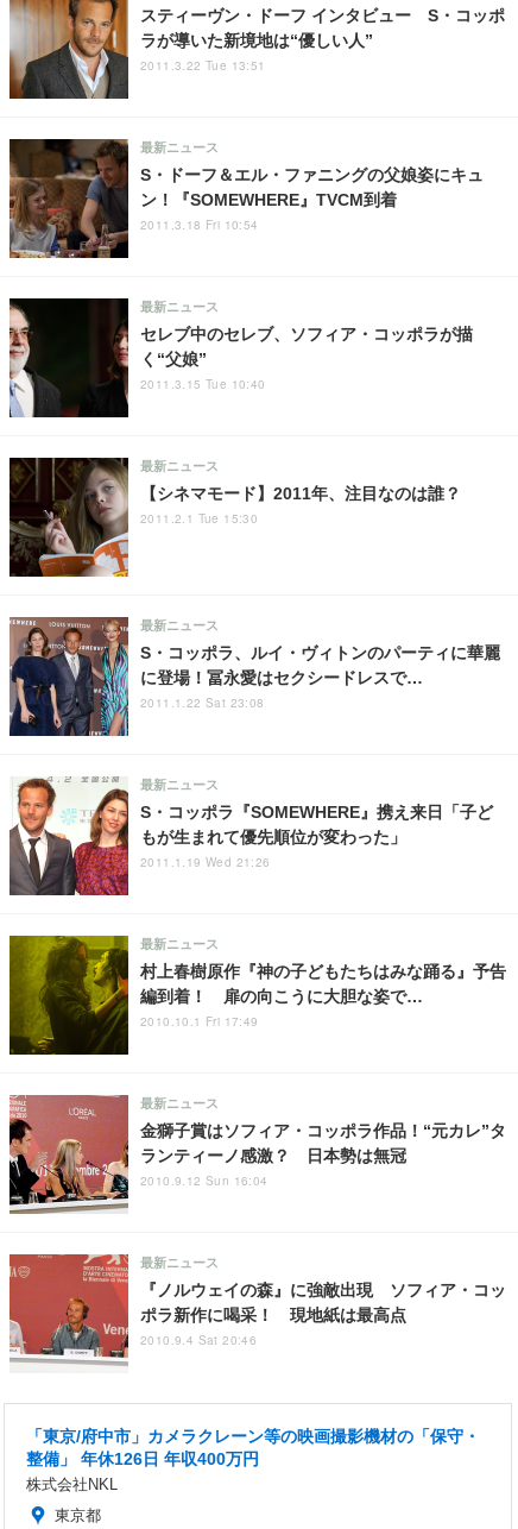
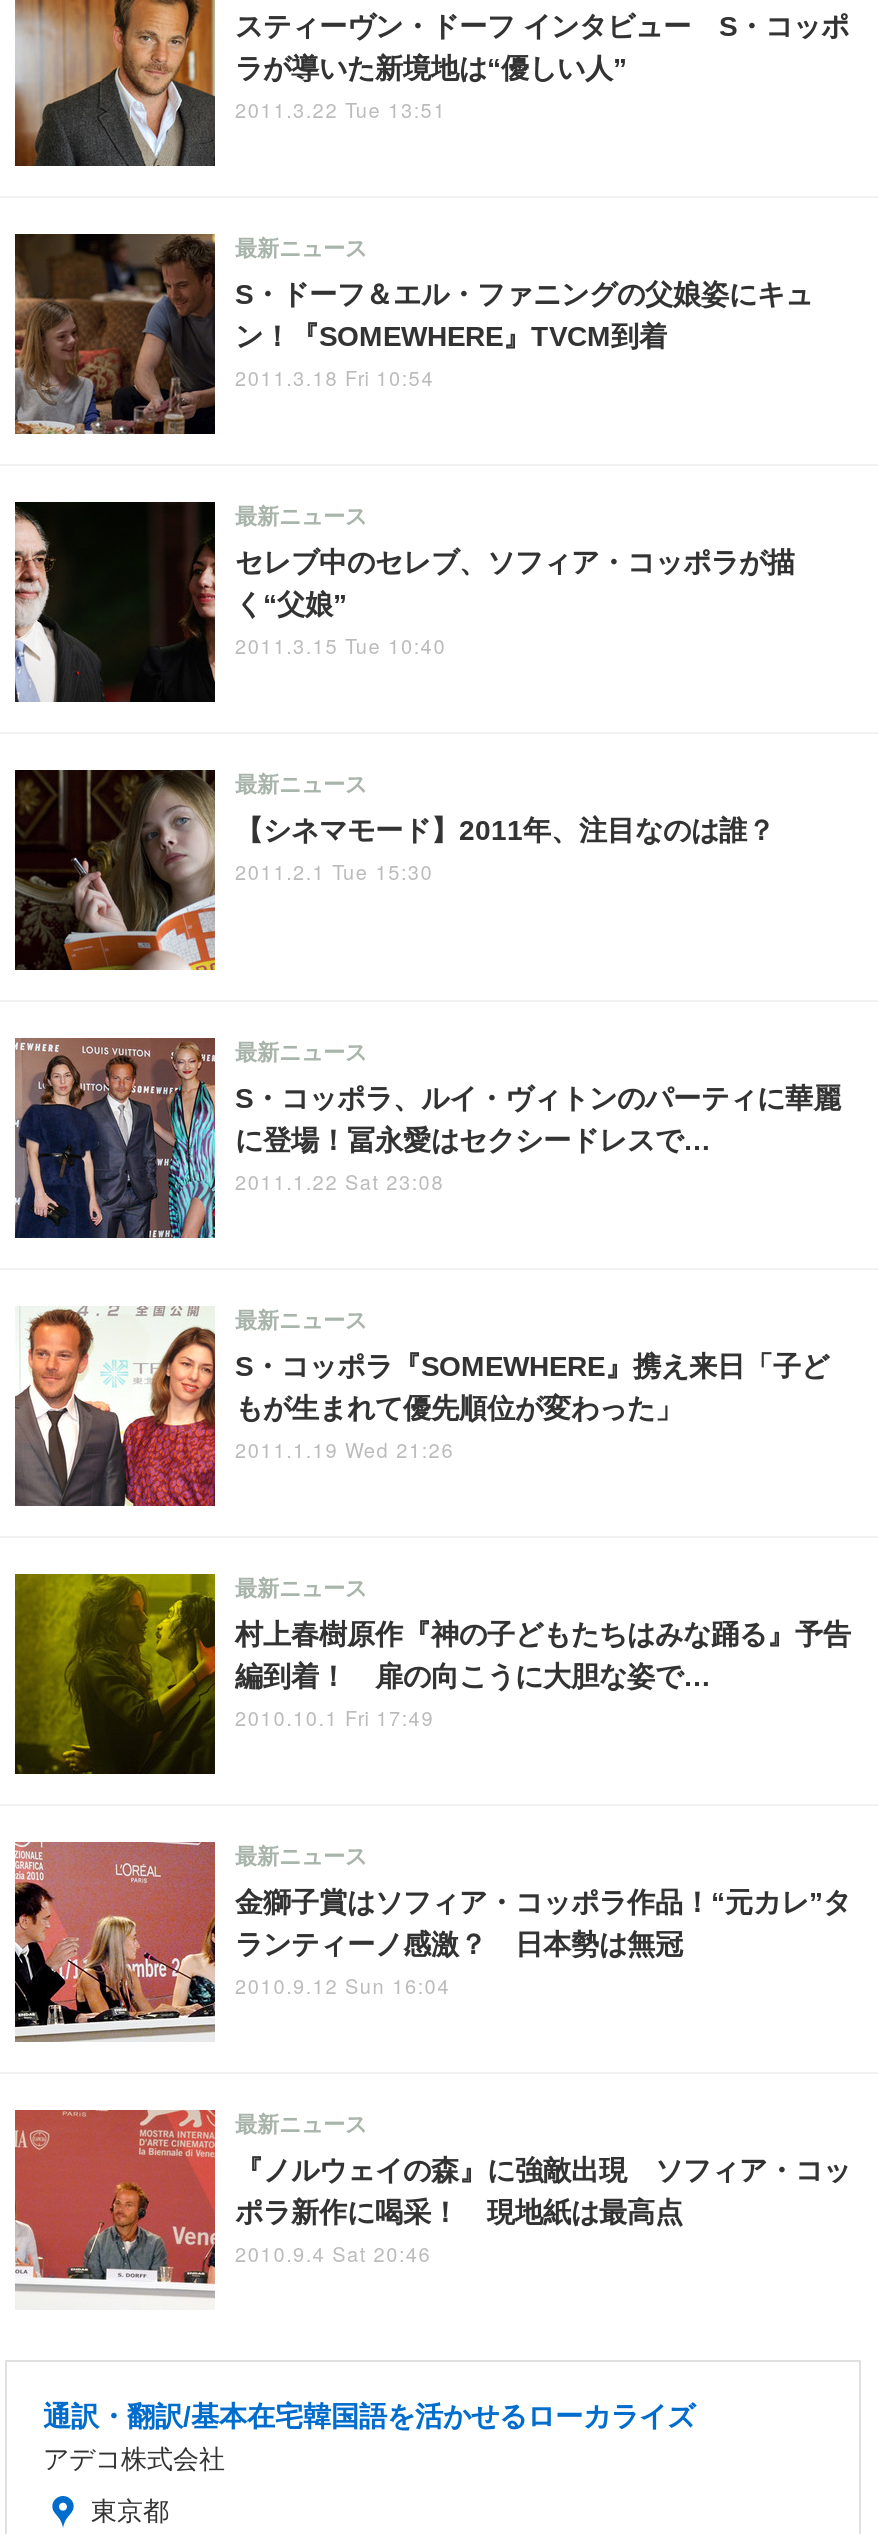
[26,1427,480,1494] 「東京/府中市」カメラクレーン等の映画撮影機材の「保守・ | 整備」 年休126日 年収400万円 | 株式会社NKL -> [43,2401,695,2475] 通訳・翻訳/基本在宅韓国語を活かせるローカライズ | アデコ株式会社

